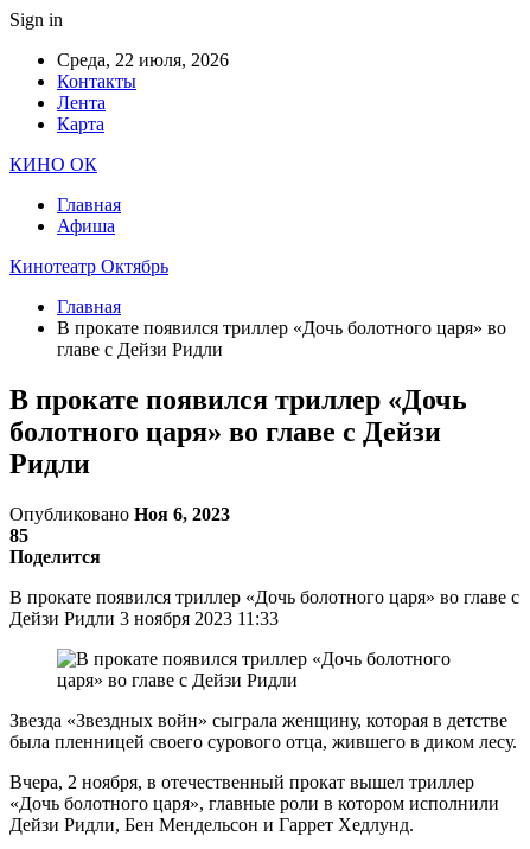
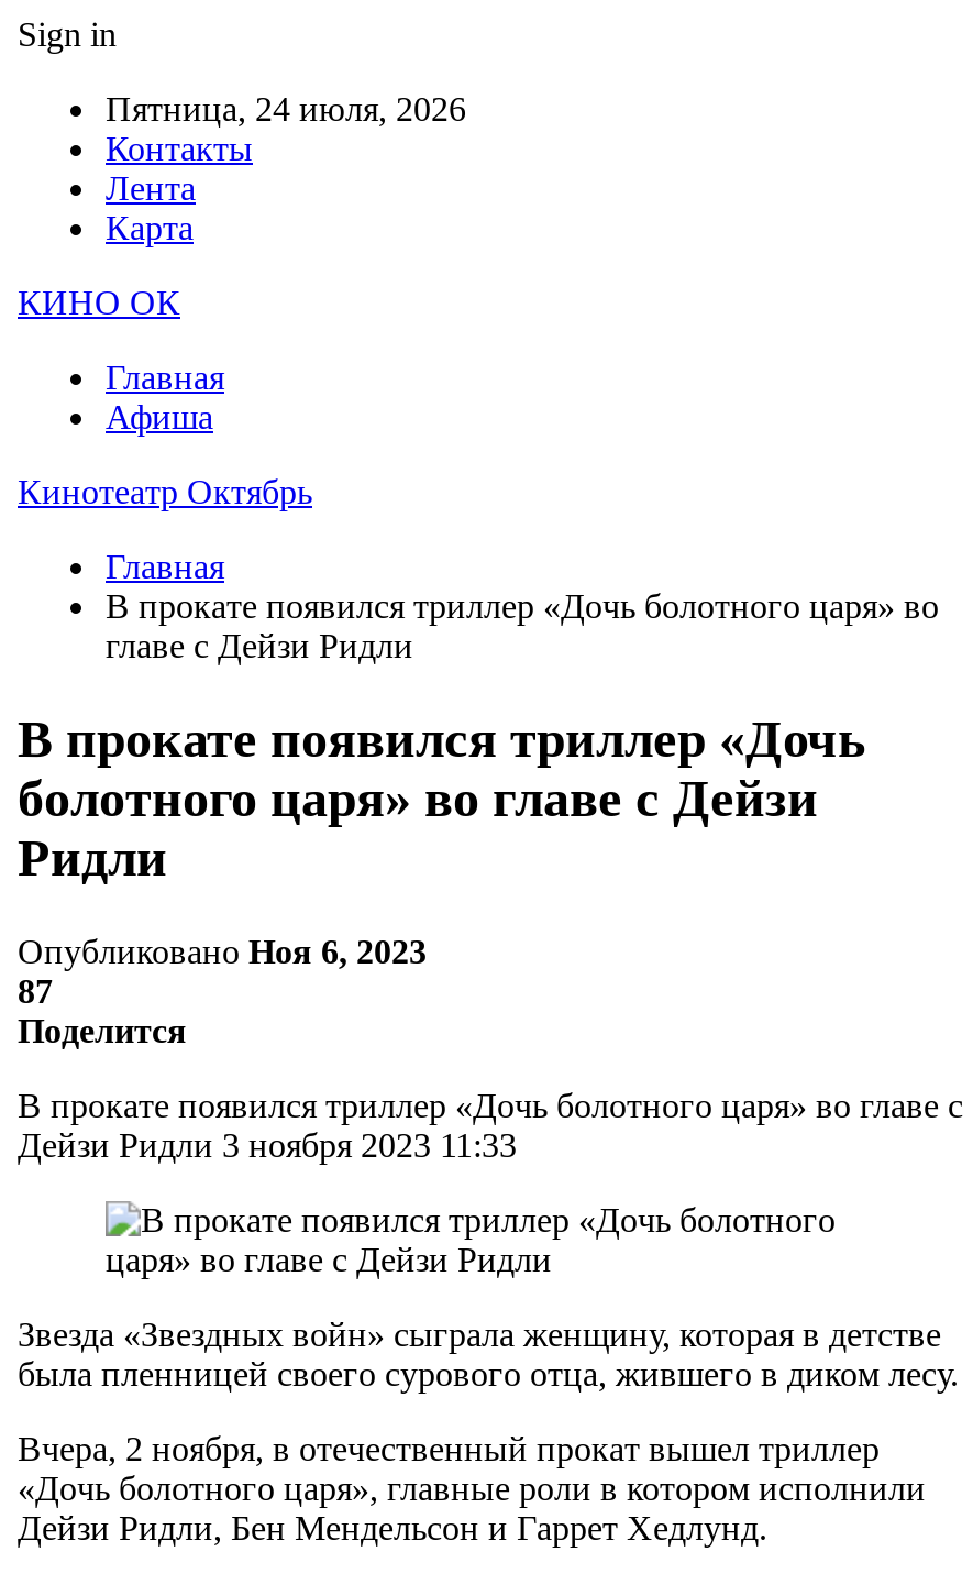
[57,50,229,70] Среда, 22 июля, 2026 -> [106,90,466,128] Пятница, 24 июля, 2026
[9,525,28,545] 85 -> [18,972,53,1009] 87

